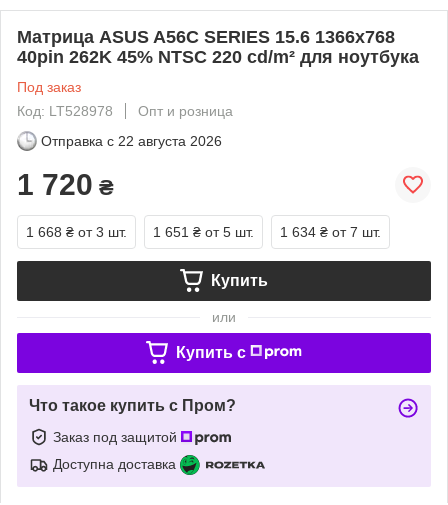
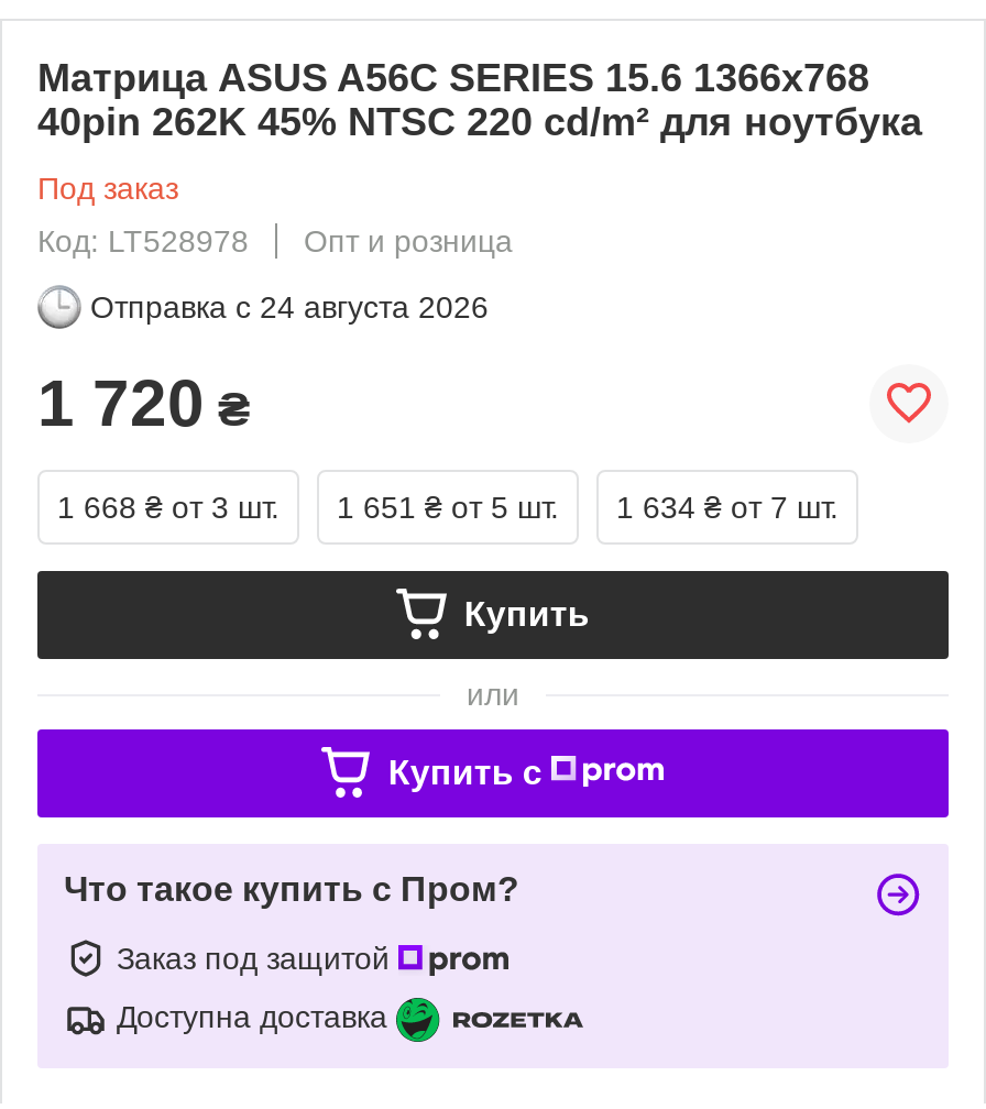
[41,133,222,149] Отправка с 22 августа 2026 -> [90,289,489,324] Отправка с 24 августа 2026

